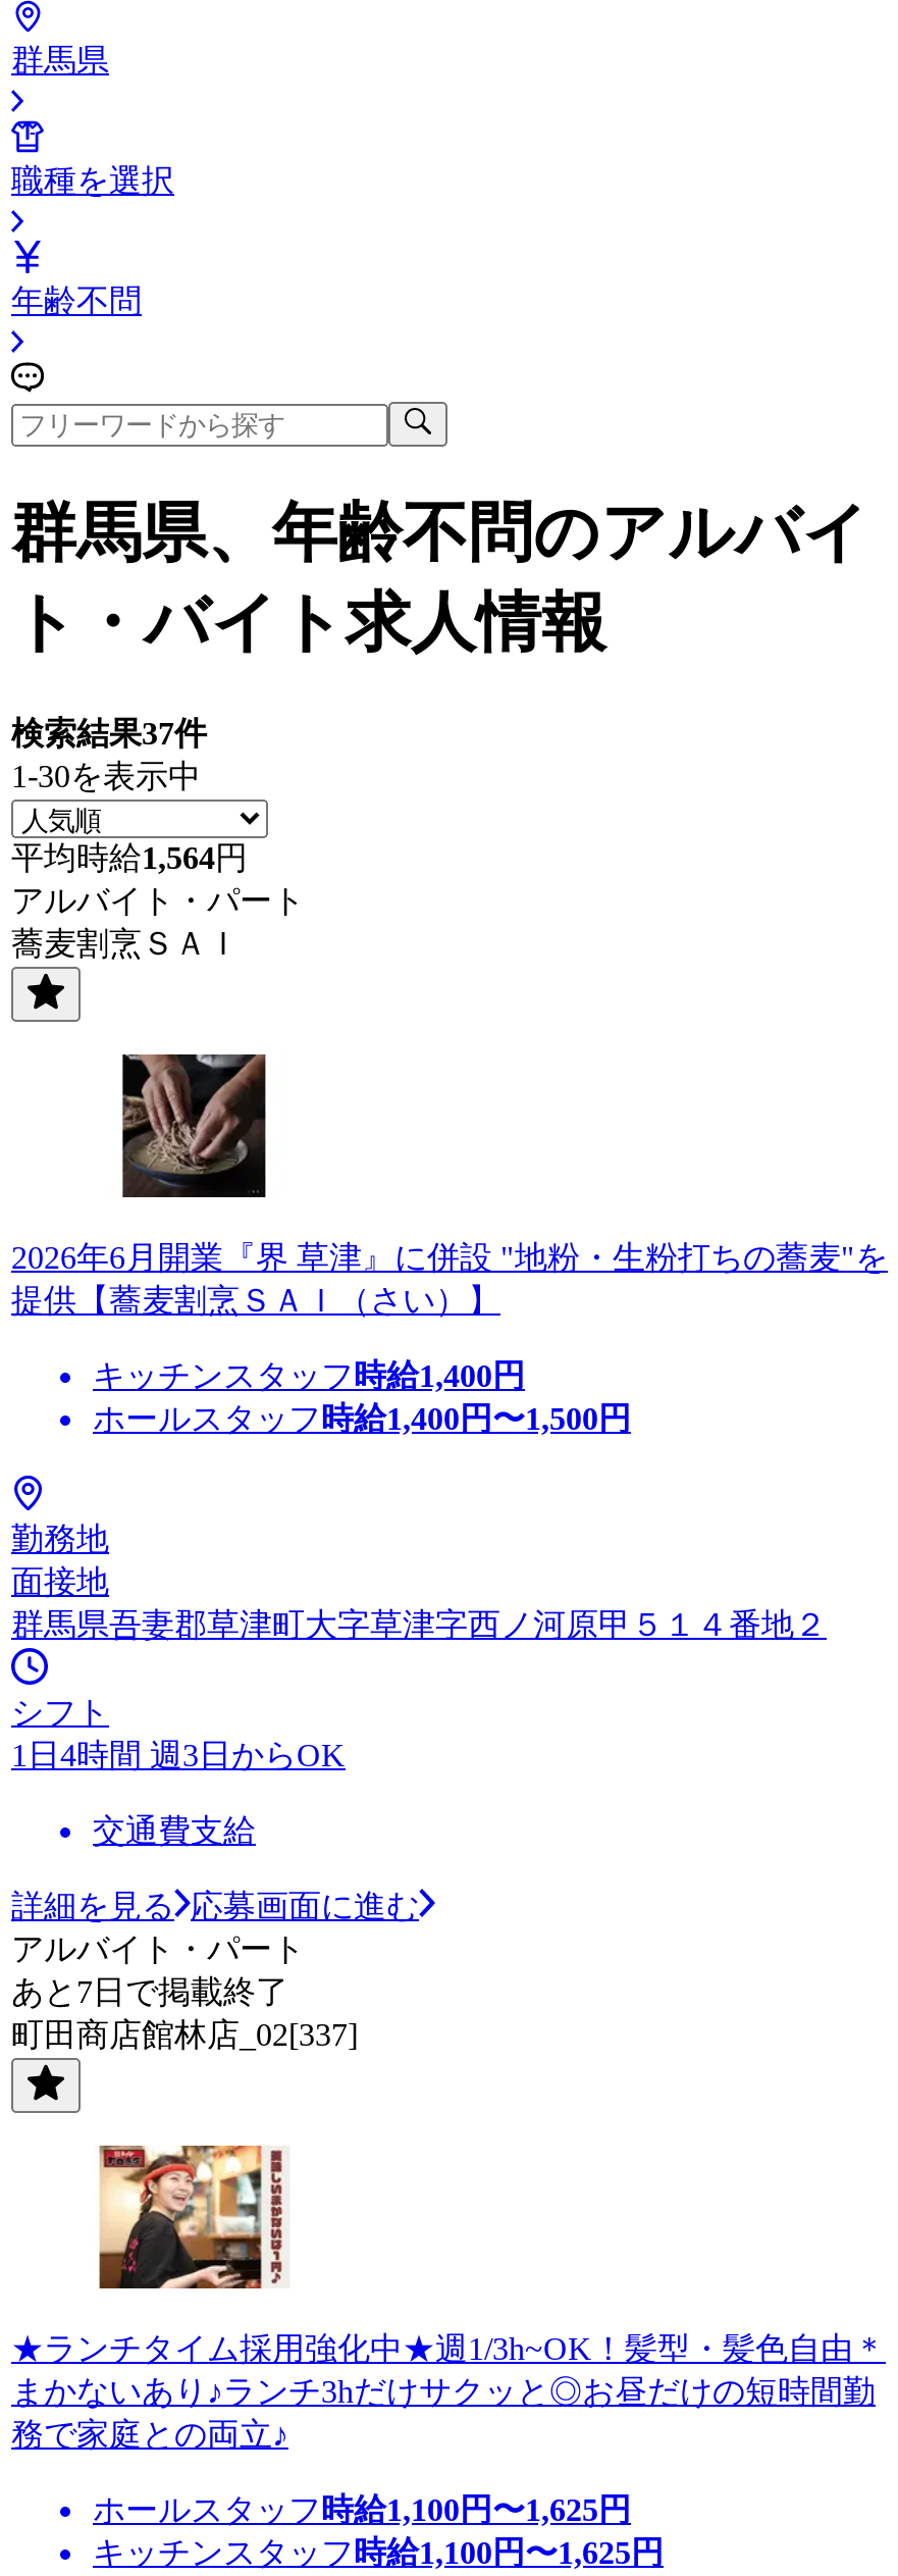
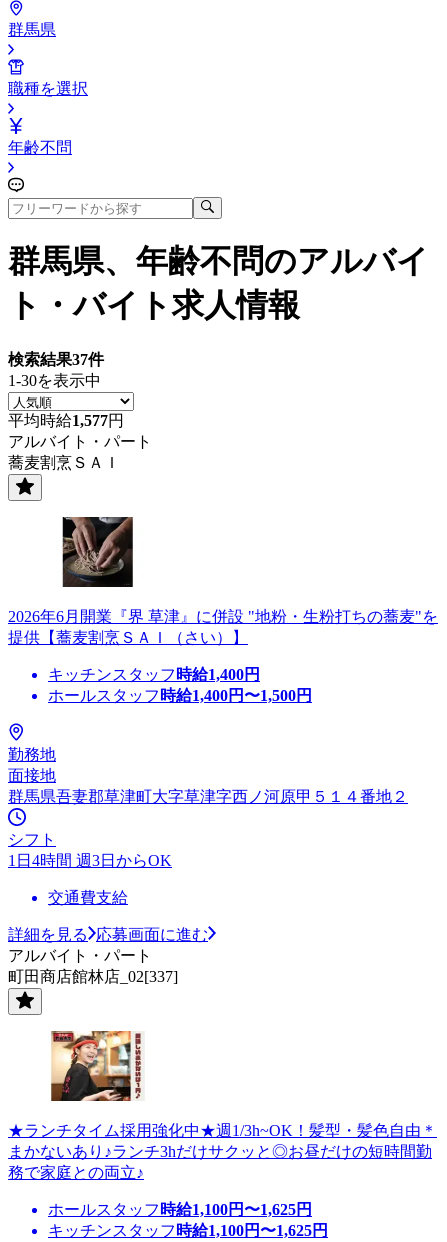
[11,840,248,875] 平均時給1,564円 -> [8,412,124,429] 平均時給1,577円
[11,1974,288,2009] あと7日で掲載終了 -> none

